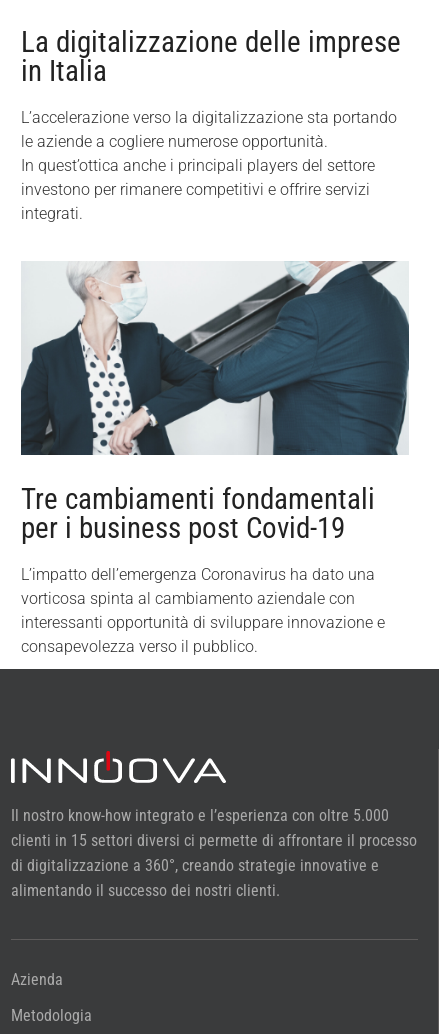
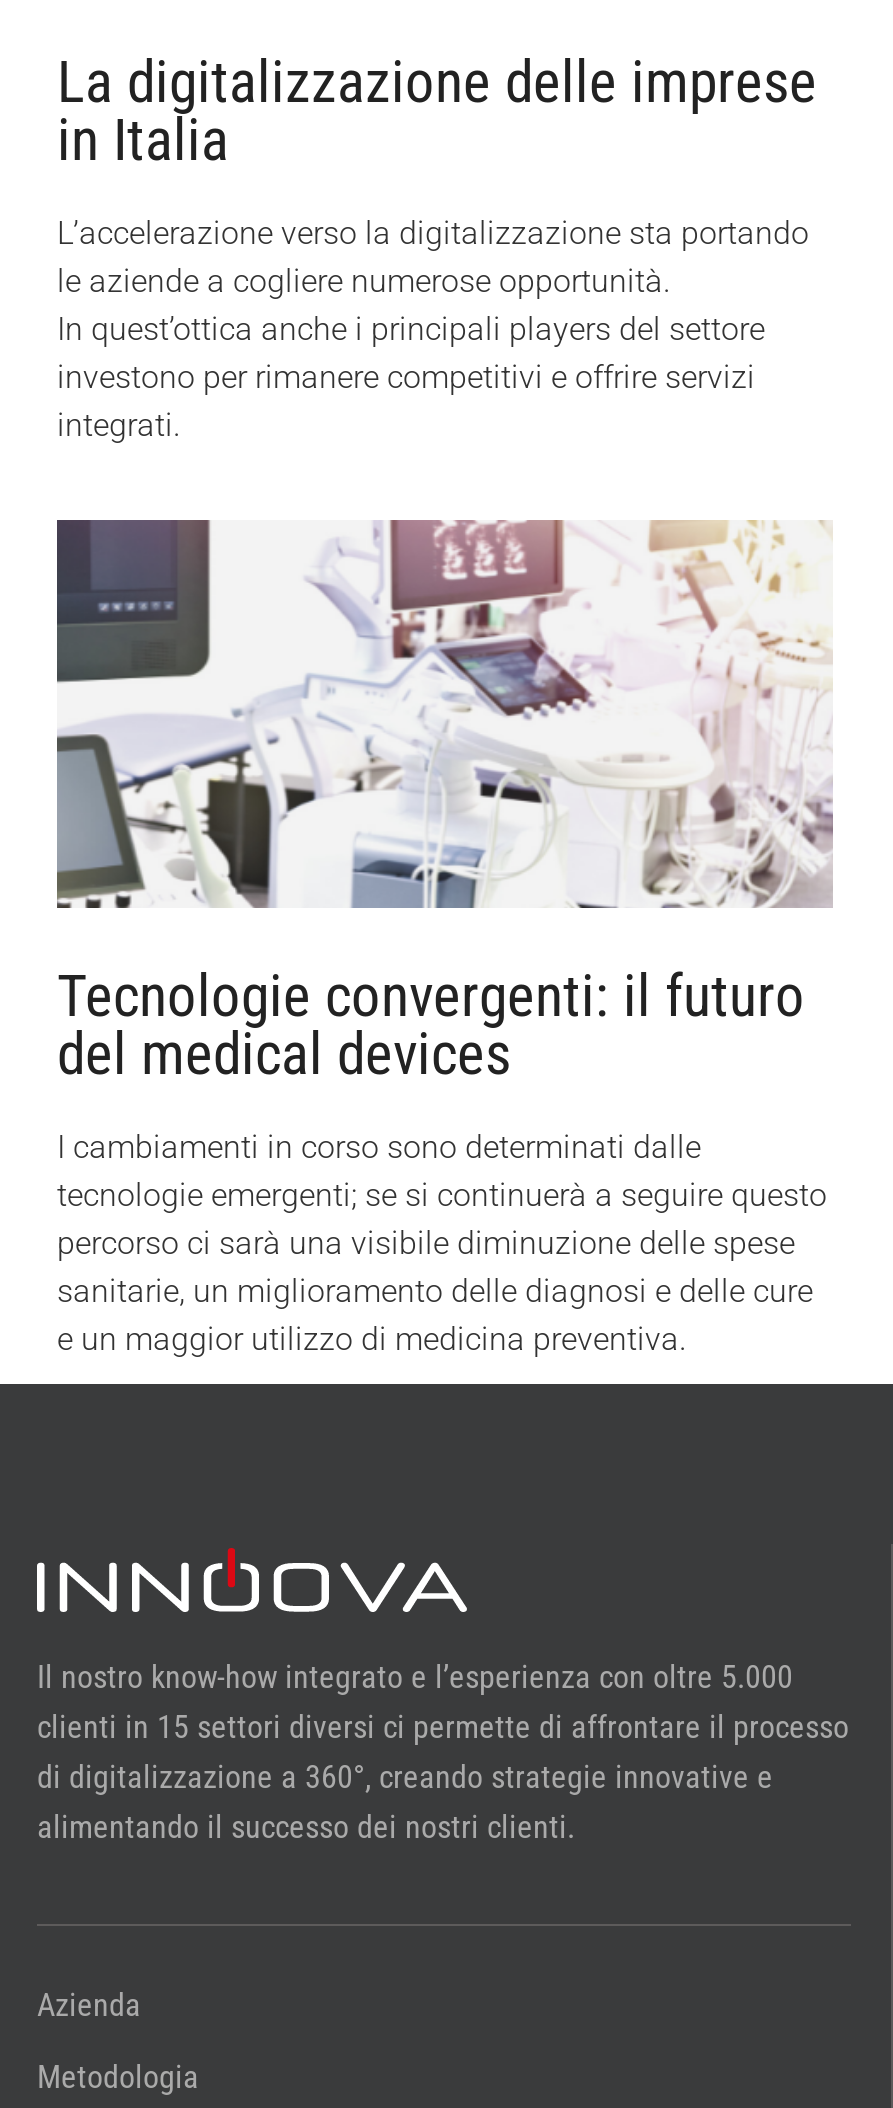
[21,260,410,545] [image] | Tre cambiamenti fondamentali | per i business post Covid-19 -> [55,518,833,1087] [image] | Tecnologie convergenti: il futuro | del medical devices
[21,565,385,656] L’impatto dell’emergenza Coronavirus ha dato una | vorticosa spinta al cambiamento aziendale con | interessanti opportunità di sviluppare innovazione e | consapevolezza verso il pubblico. -> [57,1127,827,1357] I cambiamenti in corso sono determinati dalle | tecnologie emergenti; se si continuerà a seguire questo | percorso ci sarà una visibile diminuzione delle spese | sanitarie, un miglioramento delle diagnosi e delle cure | e un maggior utilizzo di medicina preventiva.

